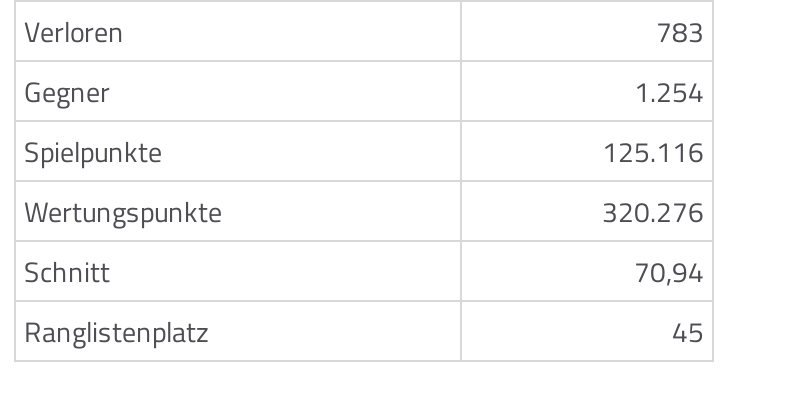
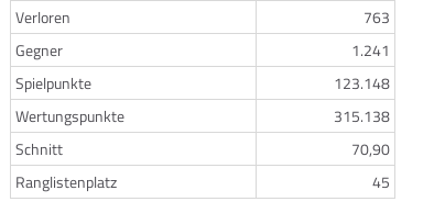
[656,10,704,52] 783 -> [363,5,390,29] 763
[634,70,704,112] 1.254 -> [351,38,390,61] 1.241
[602,130,704,172] 125.116 -> [334,71,390,94] 123.148
[602,190,704,232] 320.276 -> [334,104,390,127] 315.138
[634,250,704,292] 70,94 -> [351,137,390,160] 70,90

